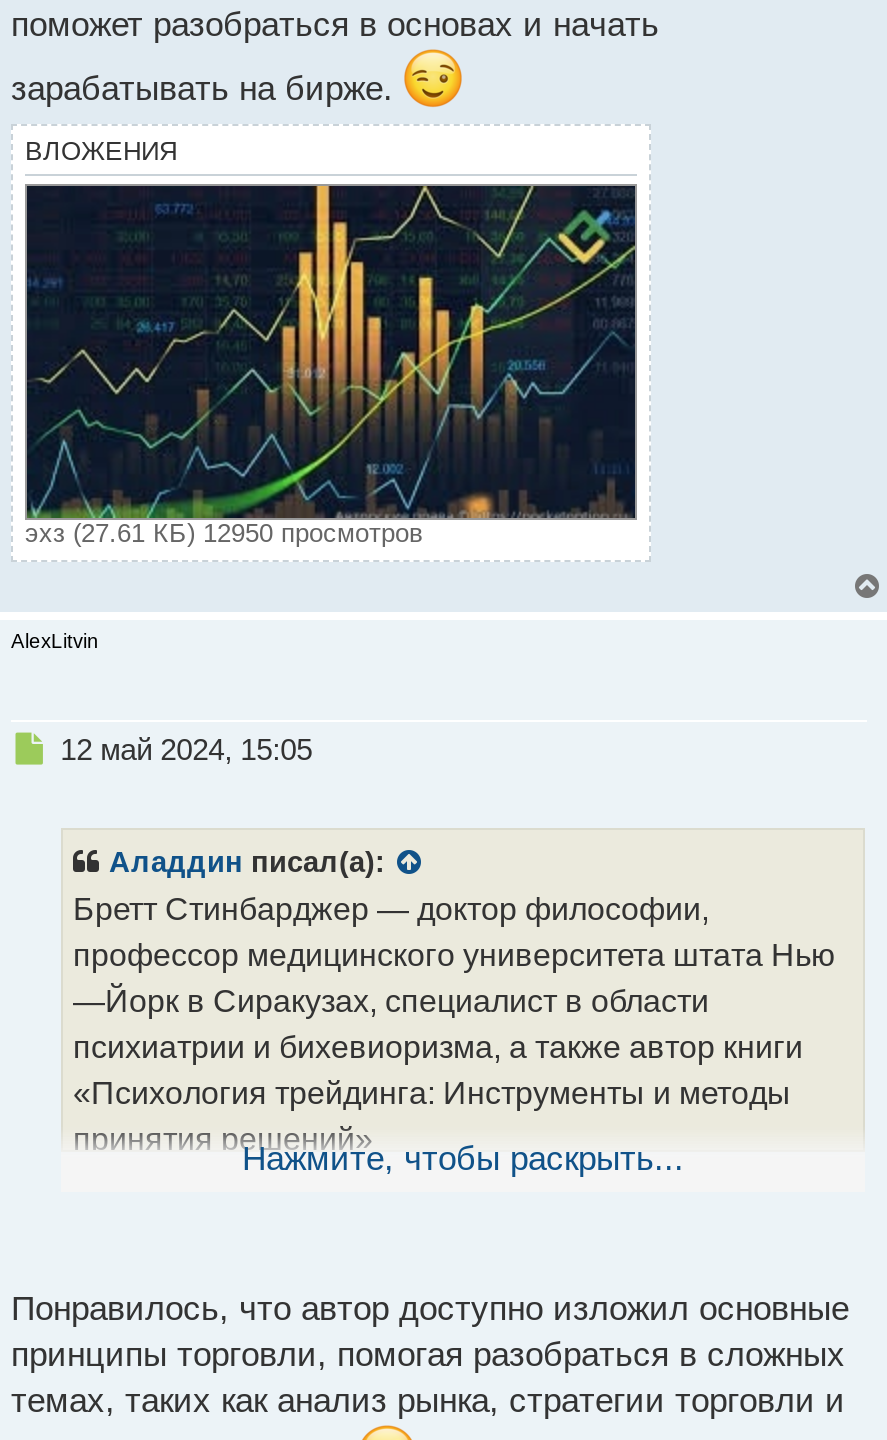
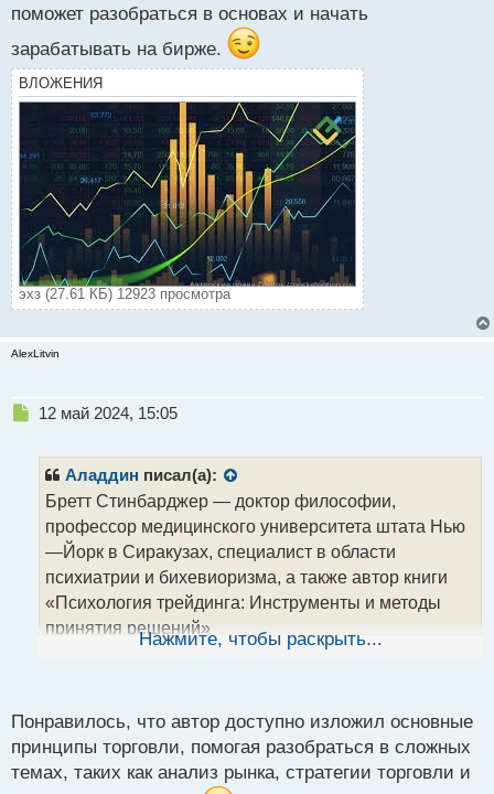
[25,518,423,548] эхз (27.61 КБ) 12950 просмотров -> [19,286,230,302] эхз (27.61 КБ) 12923 просмотра

